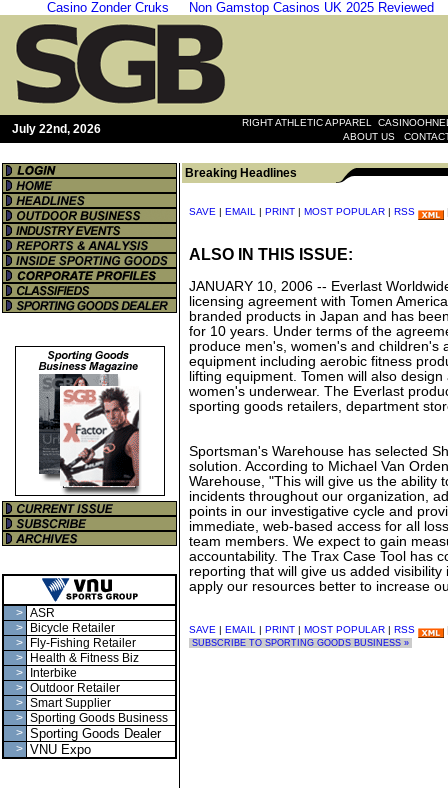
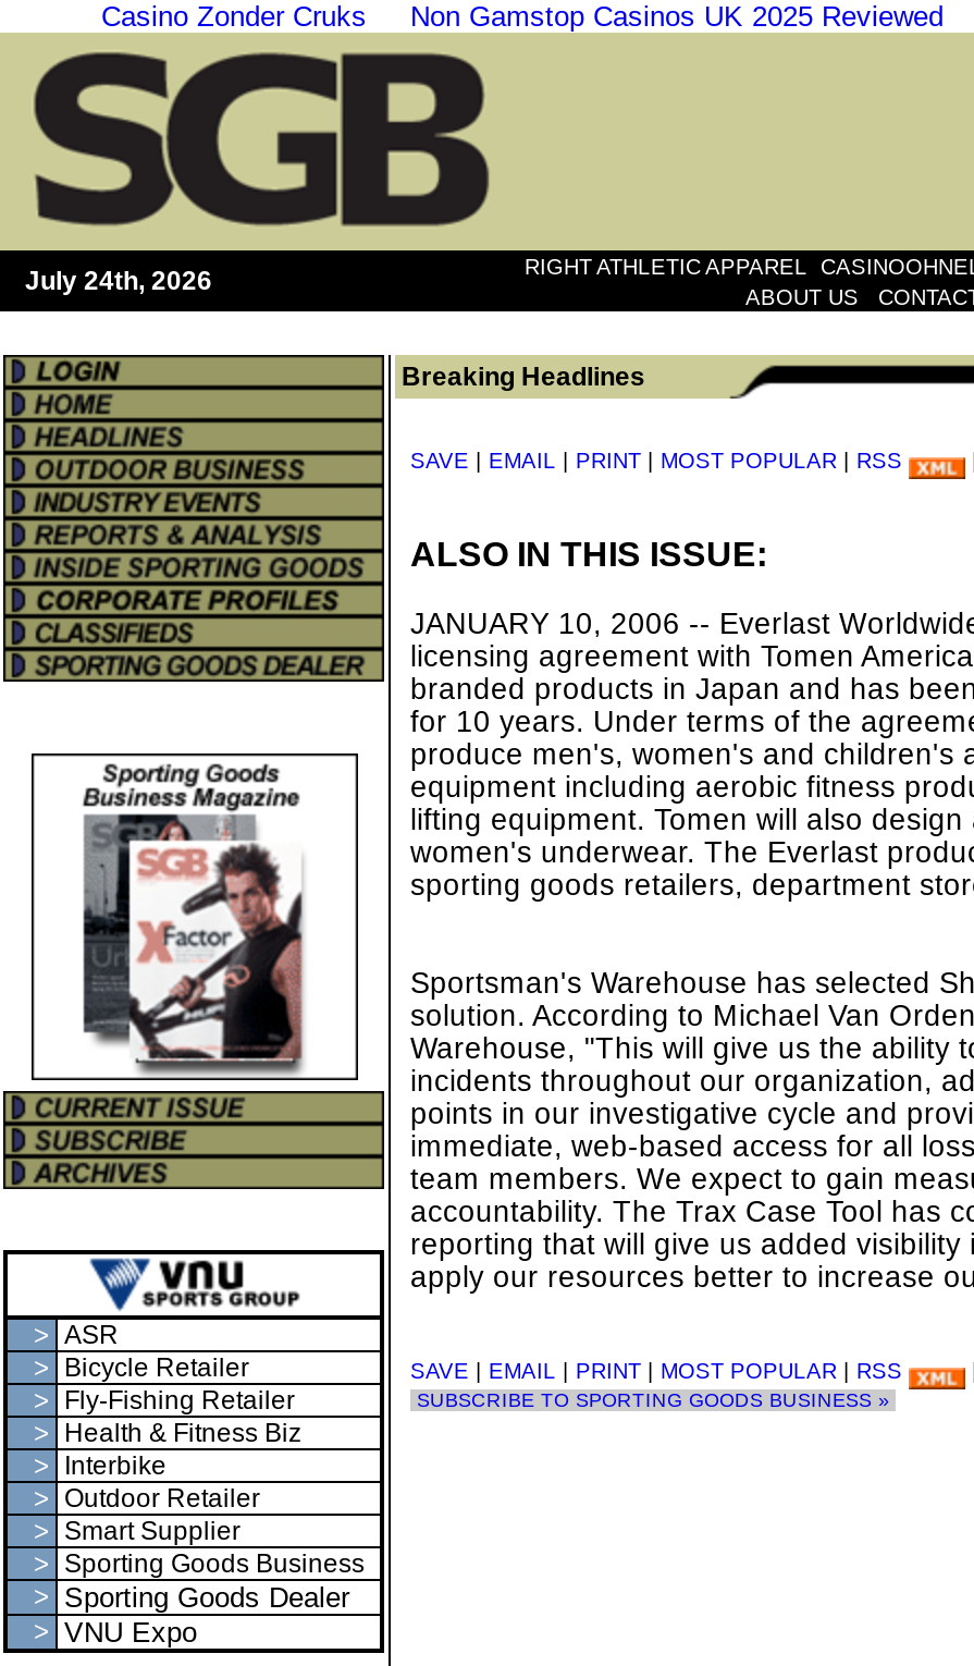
[12,122,101,136] July 22nd, 2026 -> [25,266,212,296] July 24th, 2026

